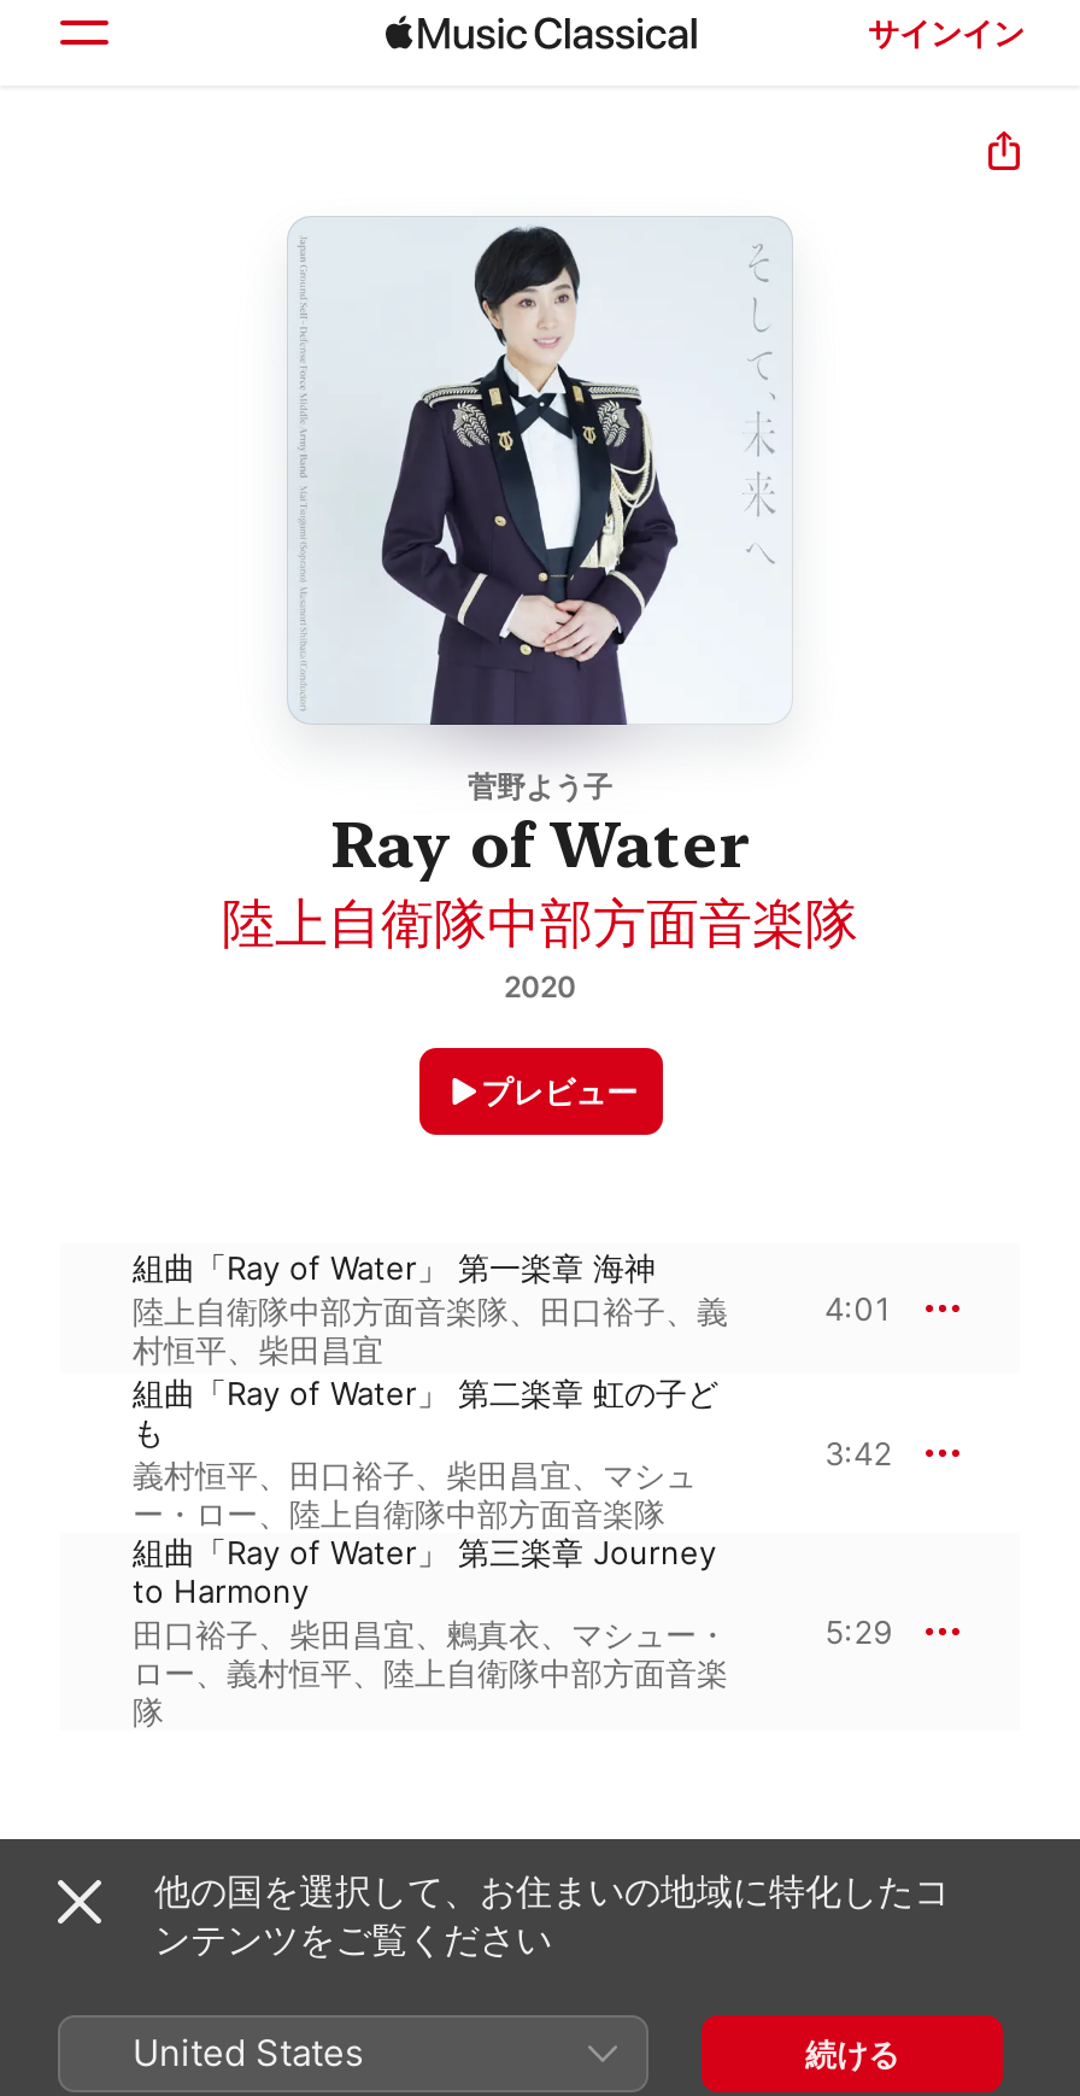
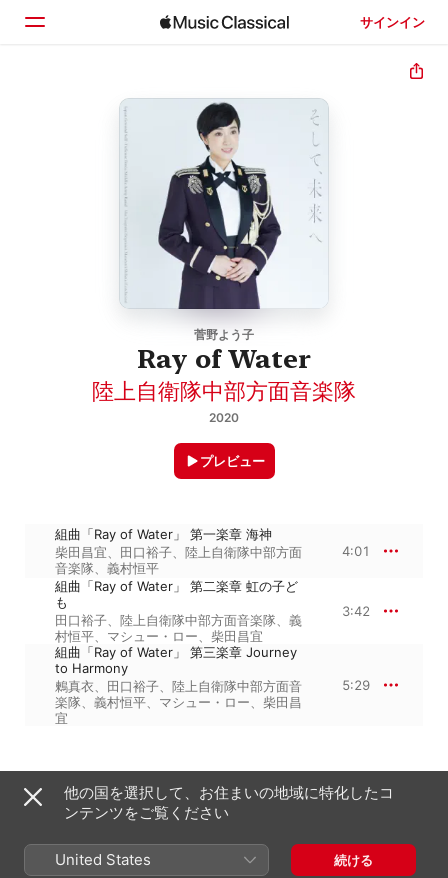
[133,1292,728,1369] 陸上自衛隊中部方面音楽隊、田口裕子、義 | 村恒平、柴田昌宜 -> [55,544,302,576] 柴田昌宜、田口裕子、陸上自衛隊中部方面 | 音楽隊、義村恒平
[133,1456,697,1533] 義村恒平、田口裕子、柴田昌宜、マシュ | ー・ロー、陸上自衛隊中部方面音楽隊 -> [55,612,302,644] 田口裕子、陸上自衛隊中部方面音楽隊、義 | 村恒平、マシュー・ロー、柴田昌宜
[133,1615,728,1731] 田口裕子、柴田昌宜、鶫真衣、マシュー・ | ロー、義村恒平、陸上自衛隊中部方面音楽 | 隊 -> [55,678,302,726] 鶫真衣、田口裕子、陸上自衛隊中部方面音 | 楽隊、義村恒平、マシュー・ロー、柴田昌 | 宜

